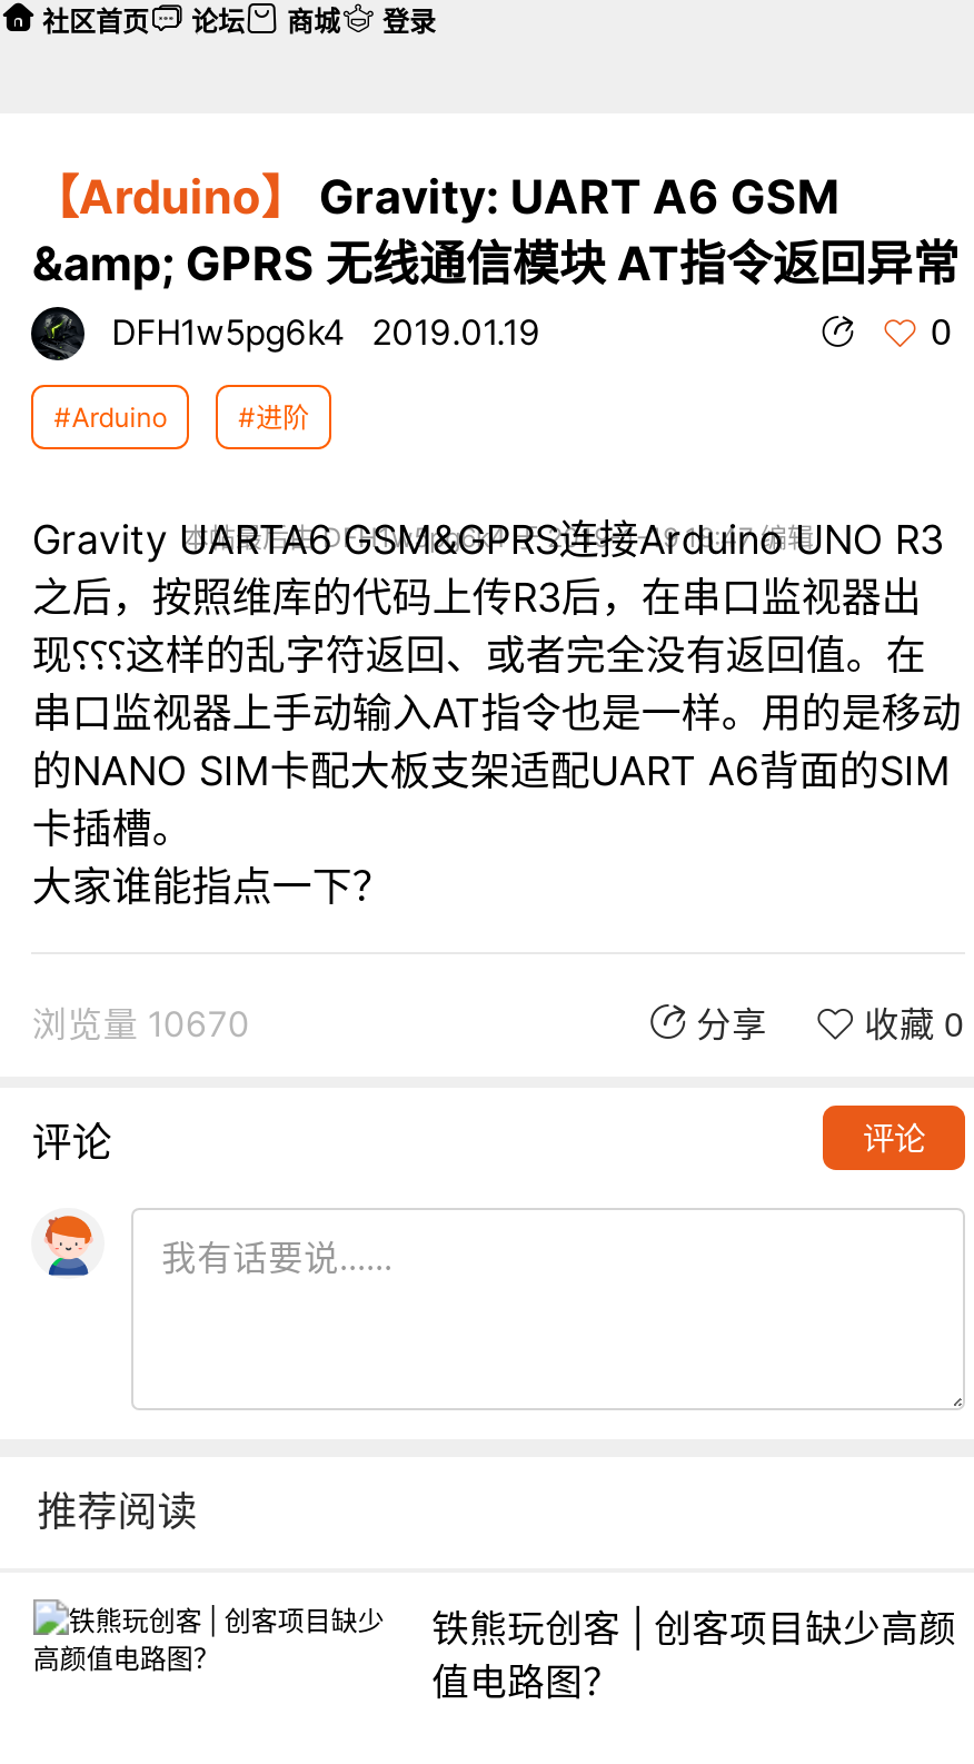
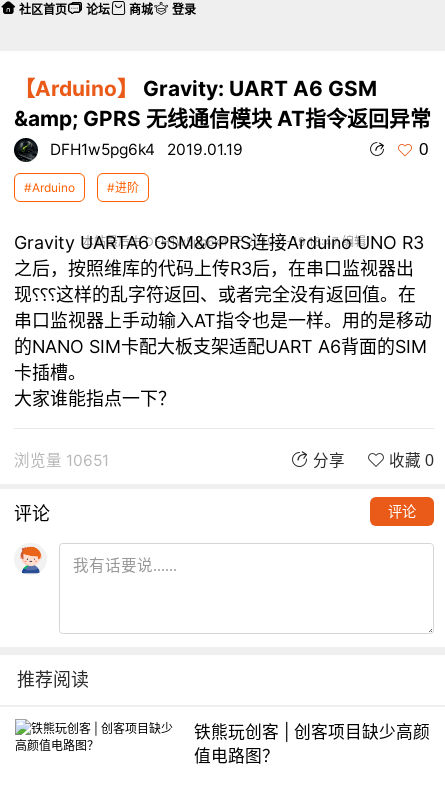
[32,1003,250,1045] 浏览量 10670 -> [14,451,109,470] 浏览量 10651

